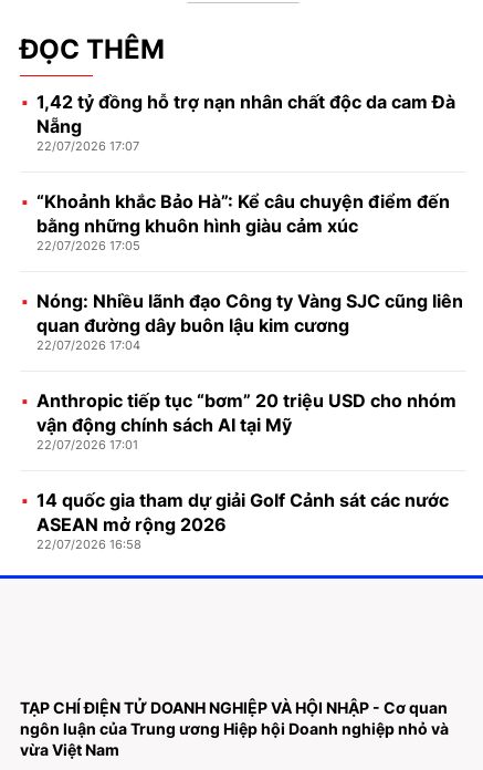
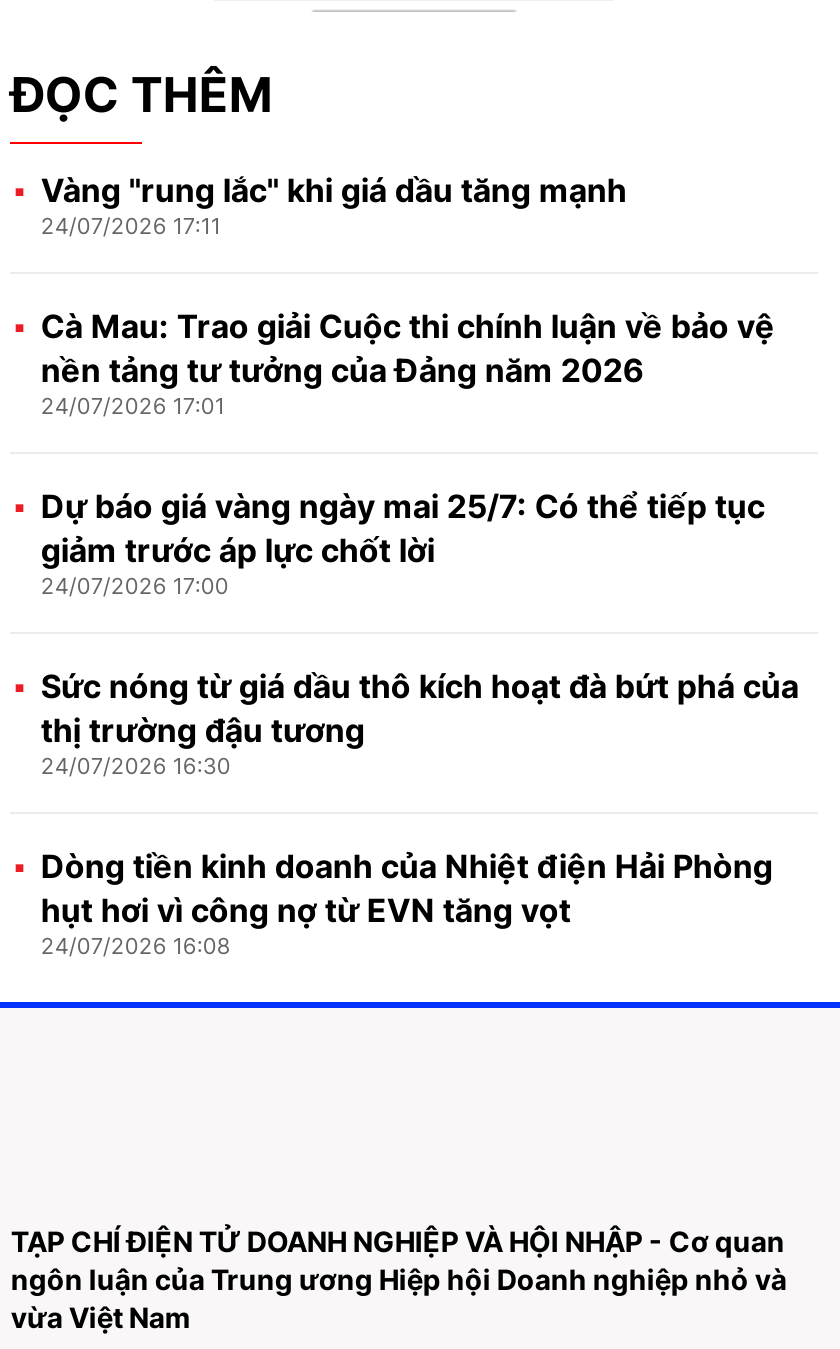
[37,91,456,154] 1,42 tỷ đồng hỗ trợ nạn nhân chất độc da cam Đà | Nẵng | 22/07/2026 17:07 -> [41,170,627,240] Vàng "rung lắc" khi giá dầu tăng mạnh | 24/07/2026 17:11
[37,190,450,253] “Khoảnh khắc Bảo Hà”: Kể câu chuyện điểm đến | bằng những khuôn hình giàu cảm xúc | 22/07/2026 17:05 -> [41,306,775,420] Cà Mau: Trao giải Cuộc thi chính luận về bảo vệ | nền tảng tư tưởng của Đảng năm 2026 | 24/07/2026 17:01
[37,290,464,353] Nóng: Nhiều lãnh đạo Công ty Vàng SJC cũng liên | quan đường dây buôn lậu kim cương | 22/07/2026 17:04 -> [41,486,765,600] Dự báo giá vàng ngày mai 25/7: Có thể tiếp tục | giảm trước áp lực chốt lời | 24/07/2026 17:00
[37,390,457,453] Anthropic tiếp tục “bơm” 20 triệu USD cho nhóm | vận động chính sách AI tại Mỹ | 22/07/2026 17:01 -> [41,666,799,780] Sức nóng từ giá dầu thô kích hoạt đà bứt phá của | thị trường đậu tương | 24/07/2026 16:30
[37,489,449,552] 14 quốc gia tham dự giải Golf Cảnh sát các nước | ASEAN mở rộng 2026 | 22/07/2026 16:58 -> [41,846,773,960] Dòng tiền kinh doanh của Nhiệt điện Hải Phòng | hụt hơi vì công nợ từ EVN tăng vọt | 24/07/2026 16:08

